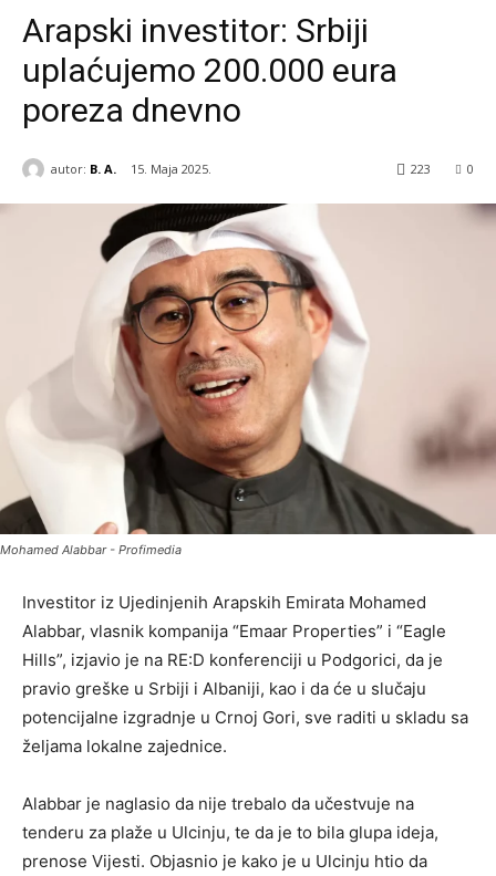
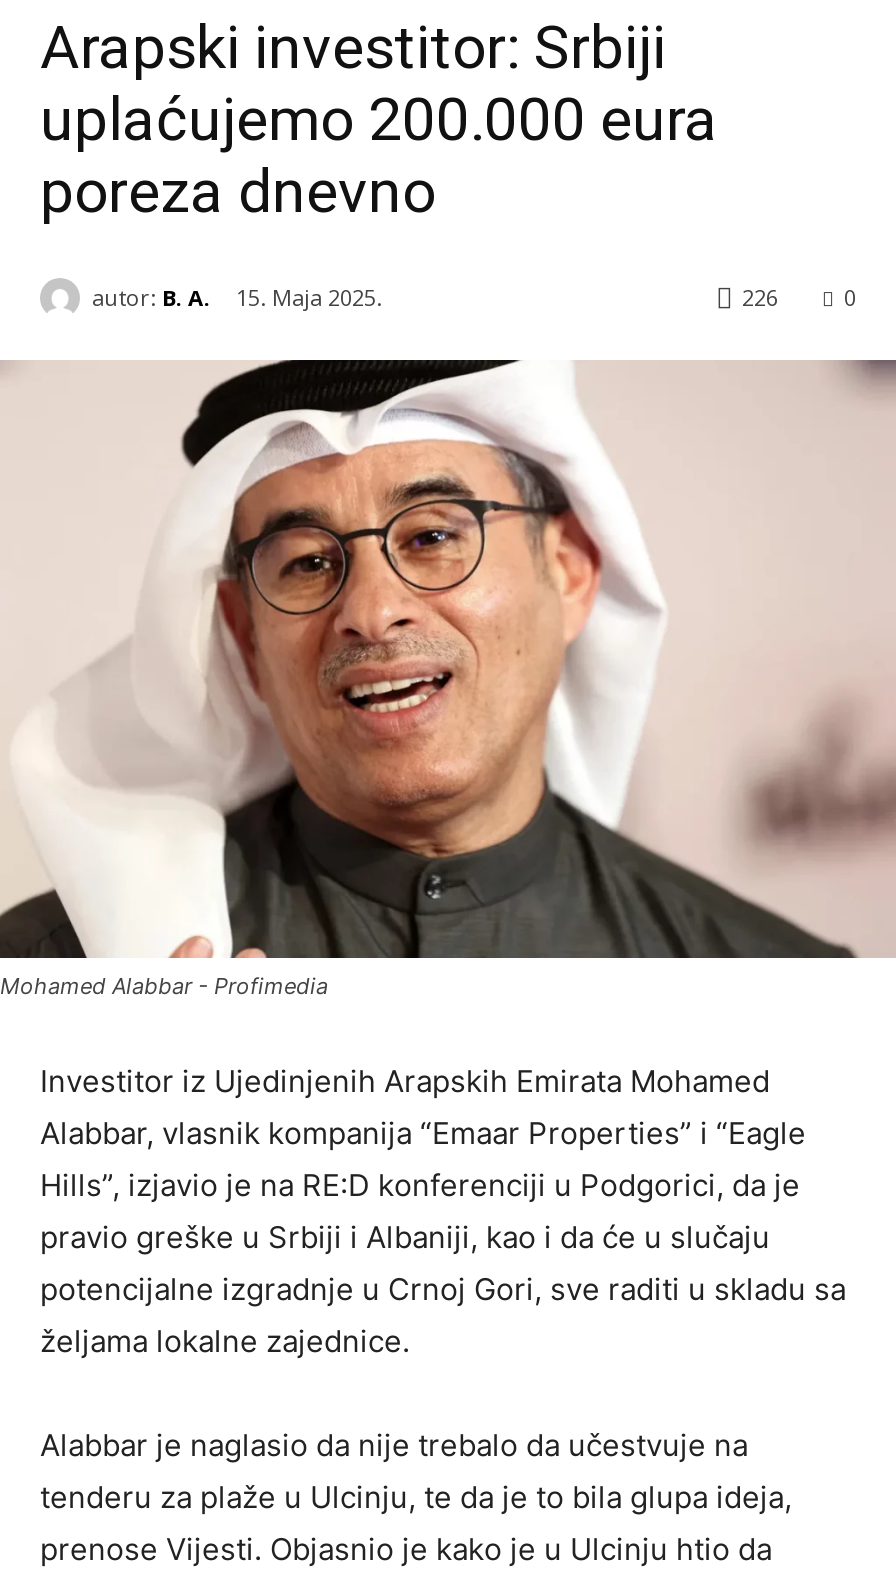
[411,160,431,177] 223 -> [742,282,778,312] 226

